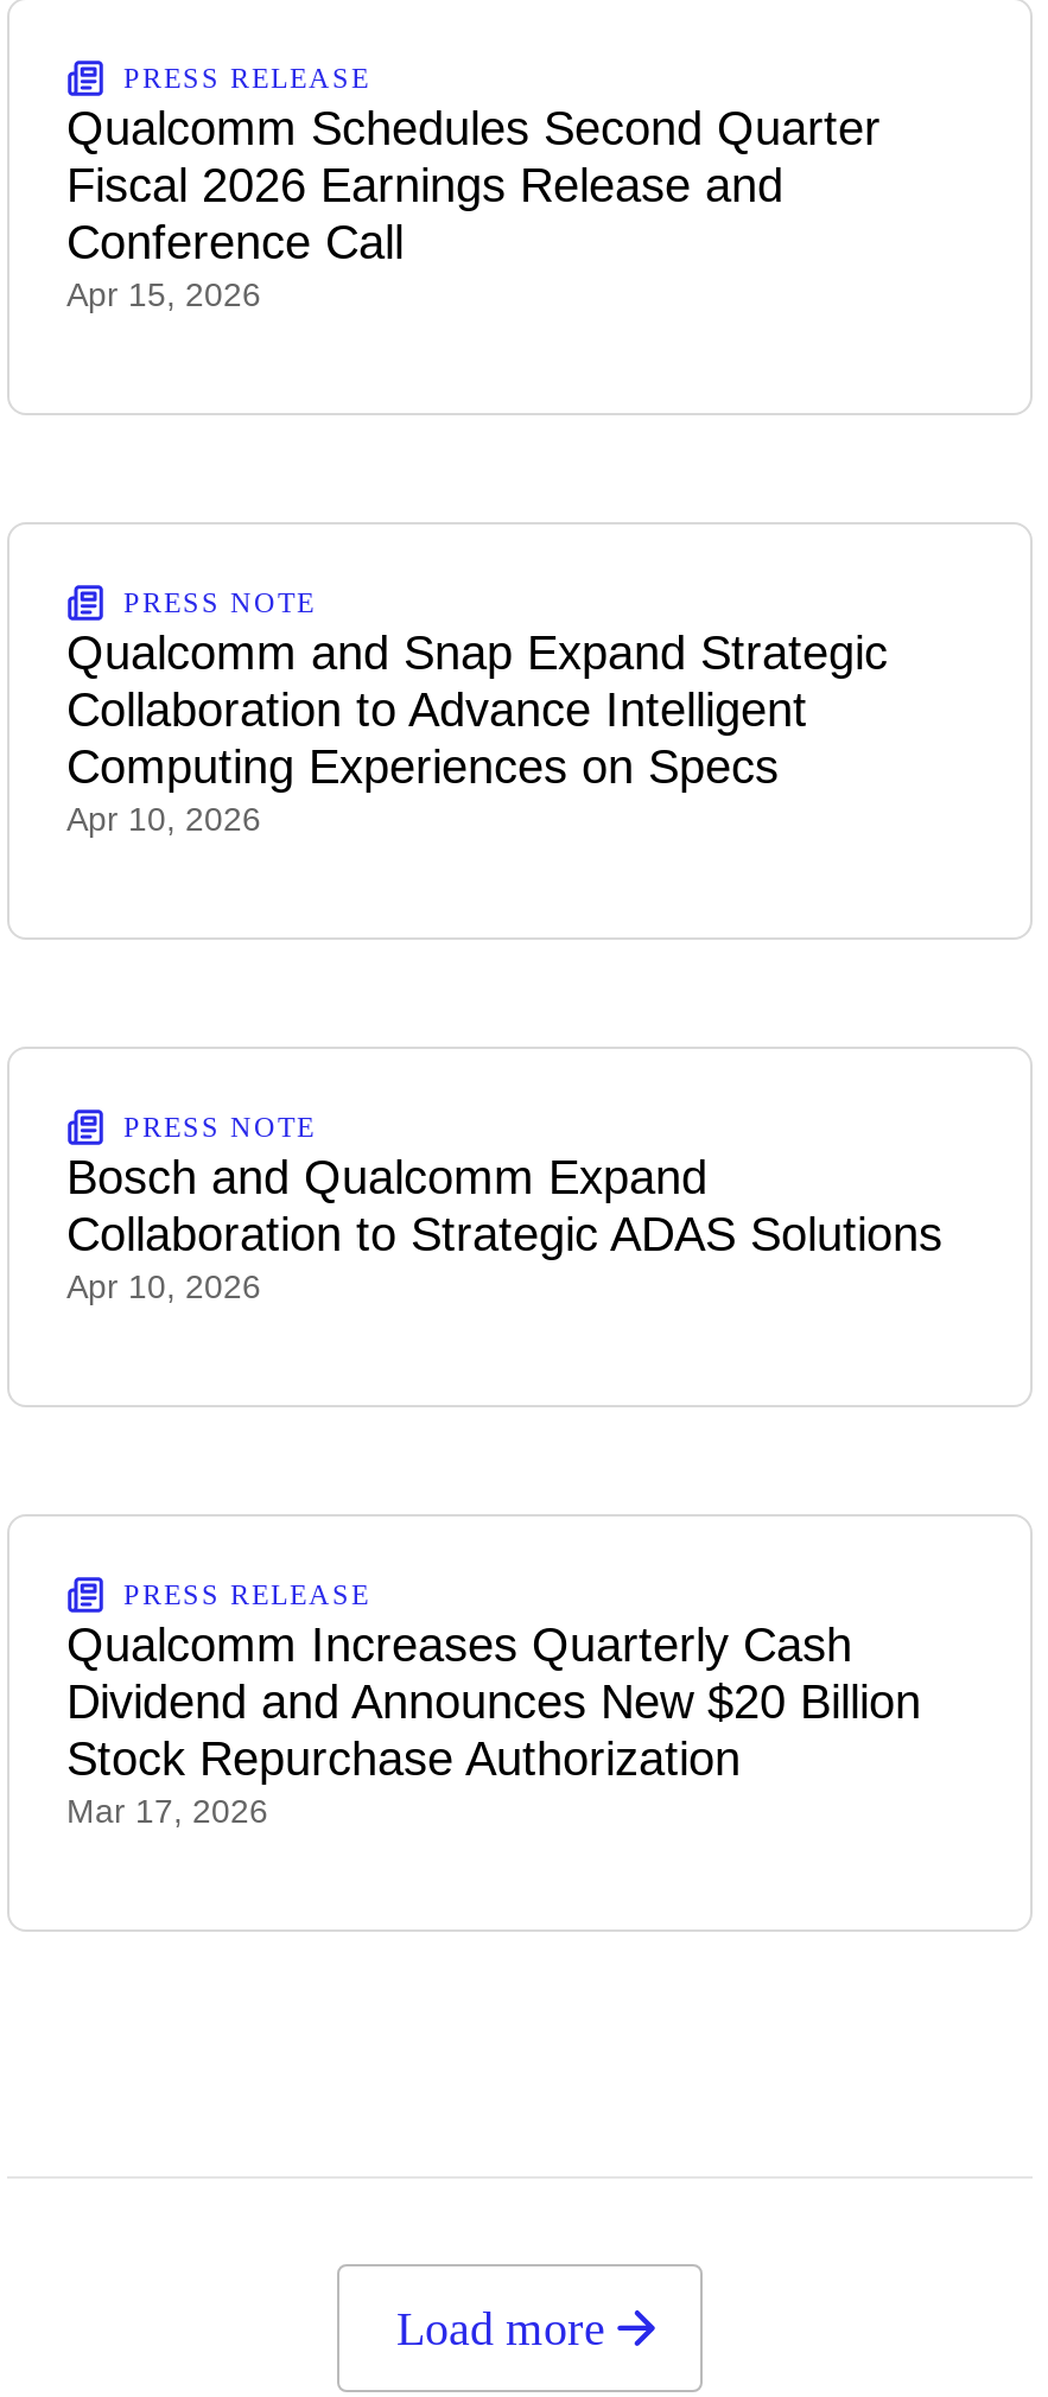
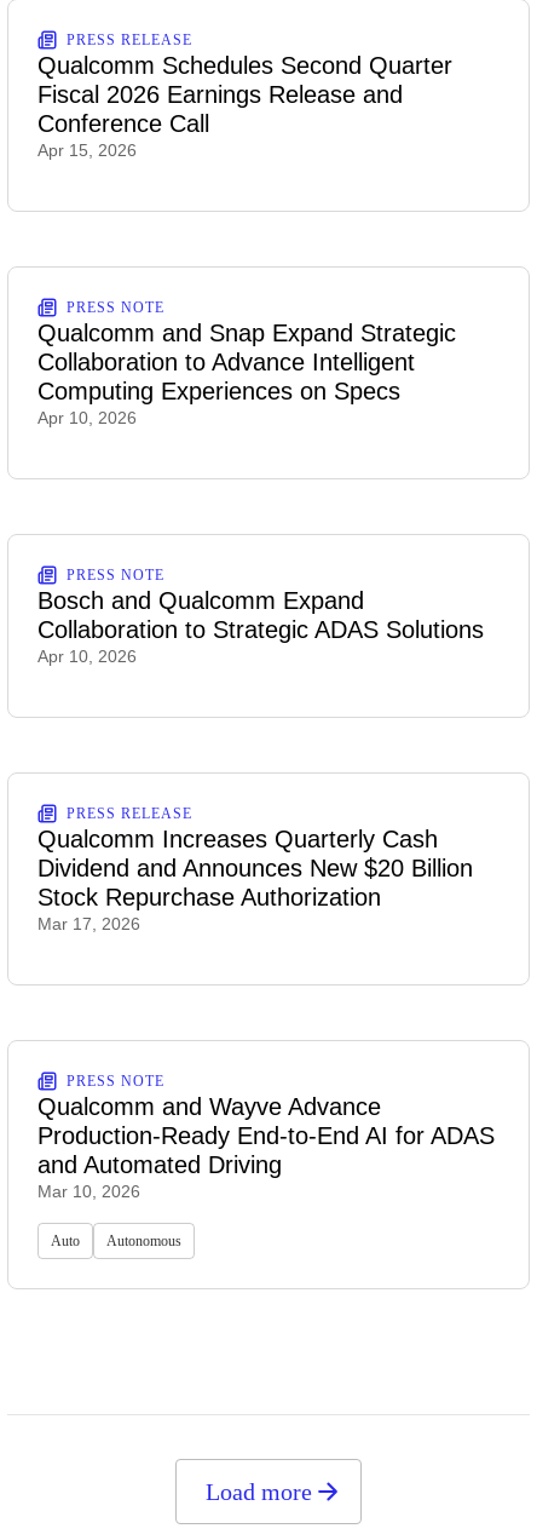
none -> [37,1073,495,1249] PRESS NOTE | Qualcomm and Wayve Advance | Production-Ready End-to-End AI for ADAS | and Automated Driving | Mar 10, 2026 | Auto | Autonomous

